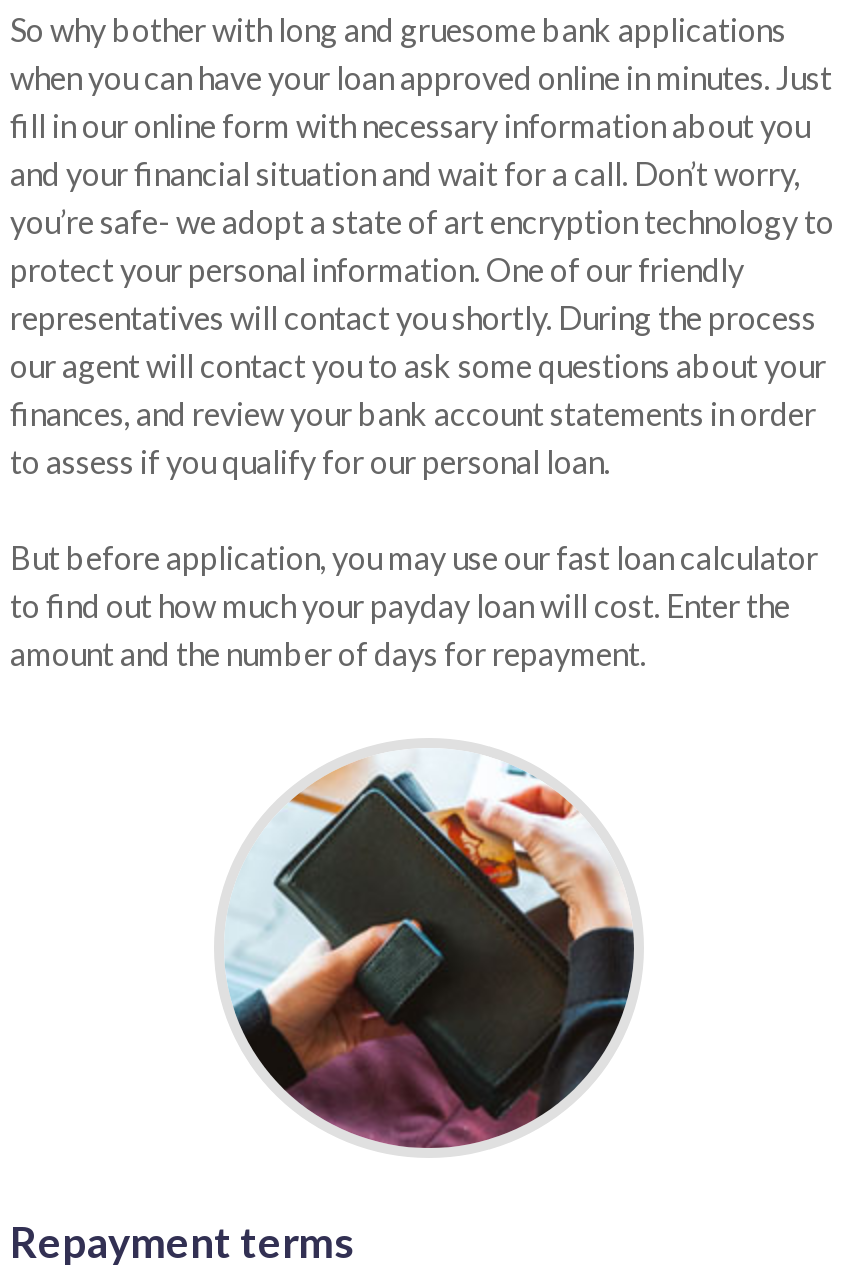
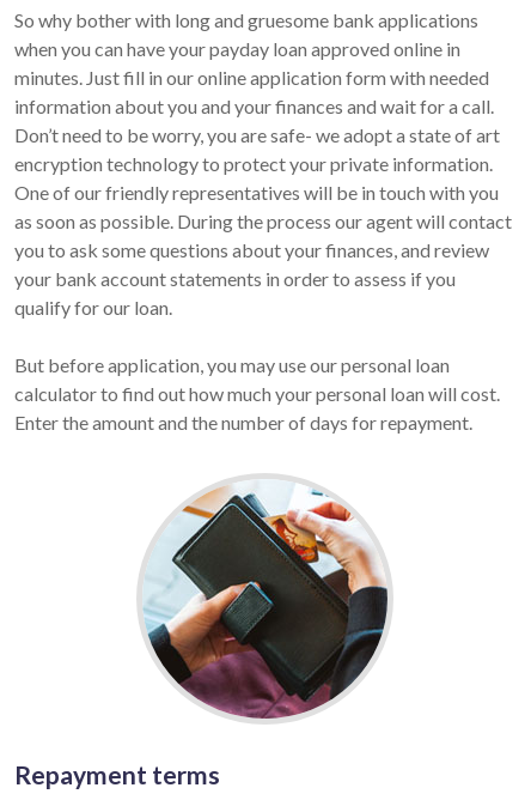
[10,58,834,480] when you can have your loan approved online in minutes. Just | fill in our online form with necessary information about you | and your financial situation and wait for a call. Don’t worry, | you’re safe- we adopt a state of art encryption technology to | protect your personal information. One of our friendly | representatives will contact you shortly. During the process | our agent will contact you to ask some questions about your | finances, and review your bank account statements in order | to assess if you qualify for our personal loan. -> [14,37,512,319] when you can have your payday loan approved online in | minutes. Just fill in our online application form with needed | information about you and your finances and wait for a call. | Don’t need to be worry, you are safe- we adopt a state of art | encryption technology to protect your private information. | One of our friendly representatives will be in touch with you | as soon as possible. During the process our agent will contact | you to ask some questions about your finances, and review | your bank account statements in order to assess if you | qualify for our loan.
[10,538,818,672] But before application, you may use our fast loan calculator | to find out how much your payday loan will cost. Enter the | amount and the number of days for repayment. -> [14,353,500,434] But before application, you may use our personal loan | calculator to find out how much your personal loan will cost. | Enter the amount and the number of days for repayment.

